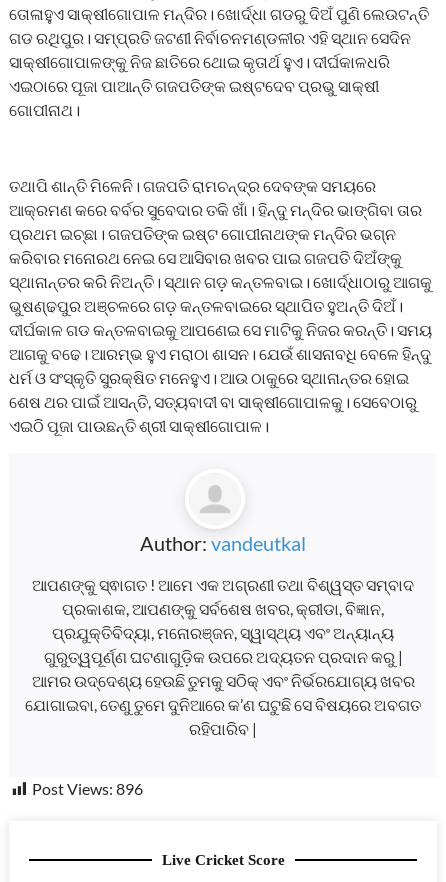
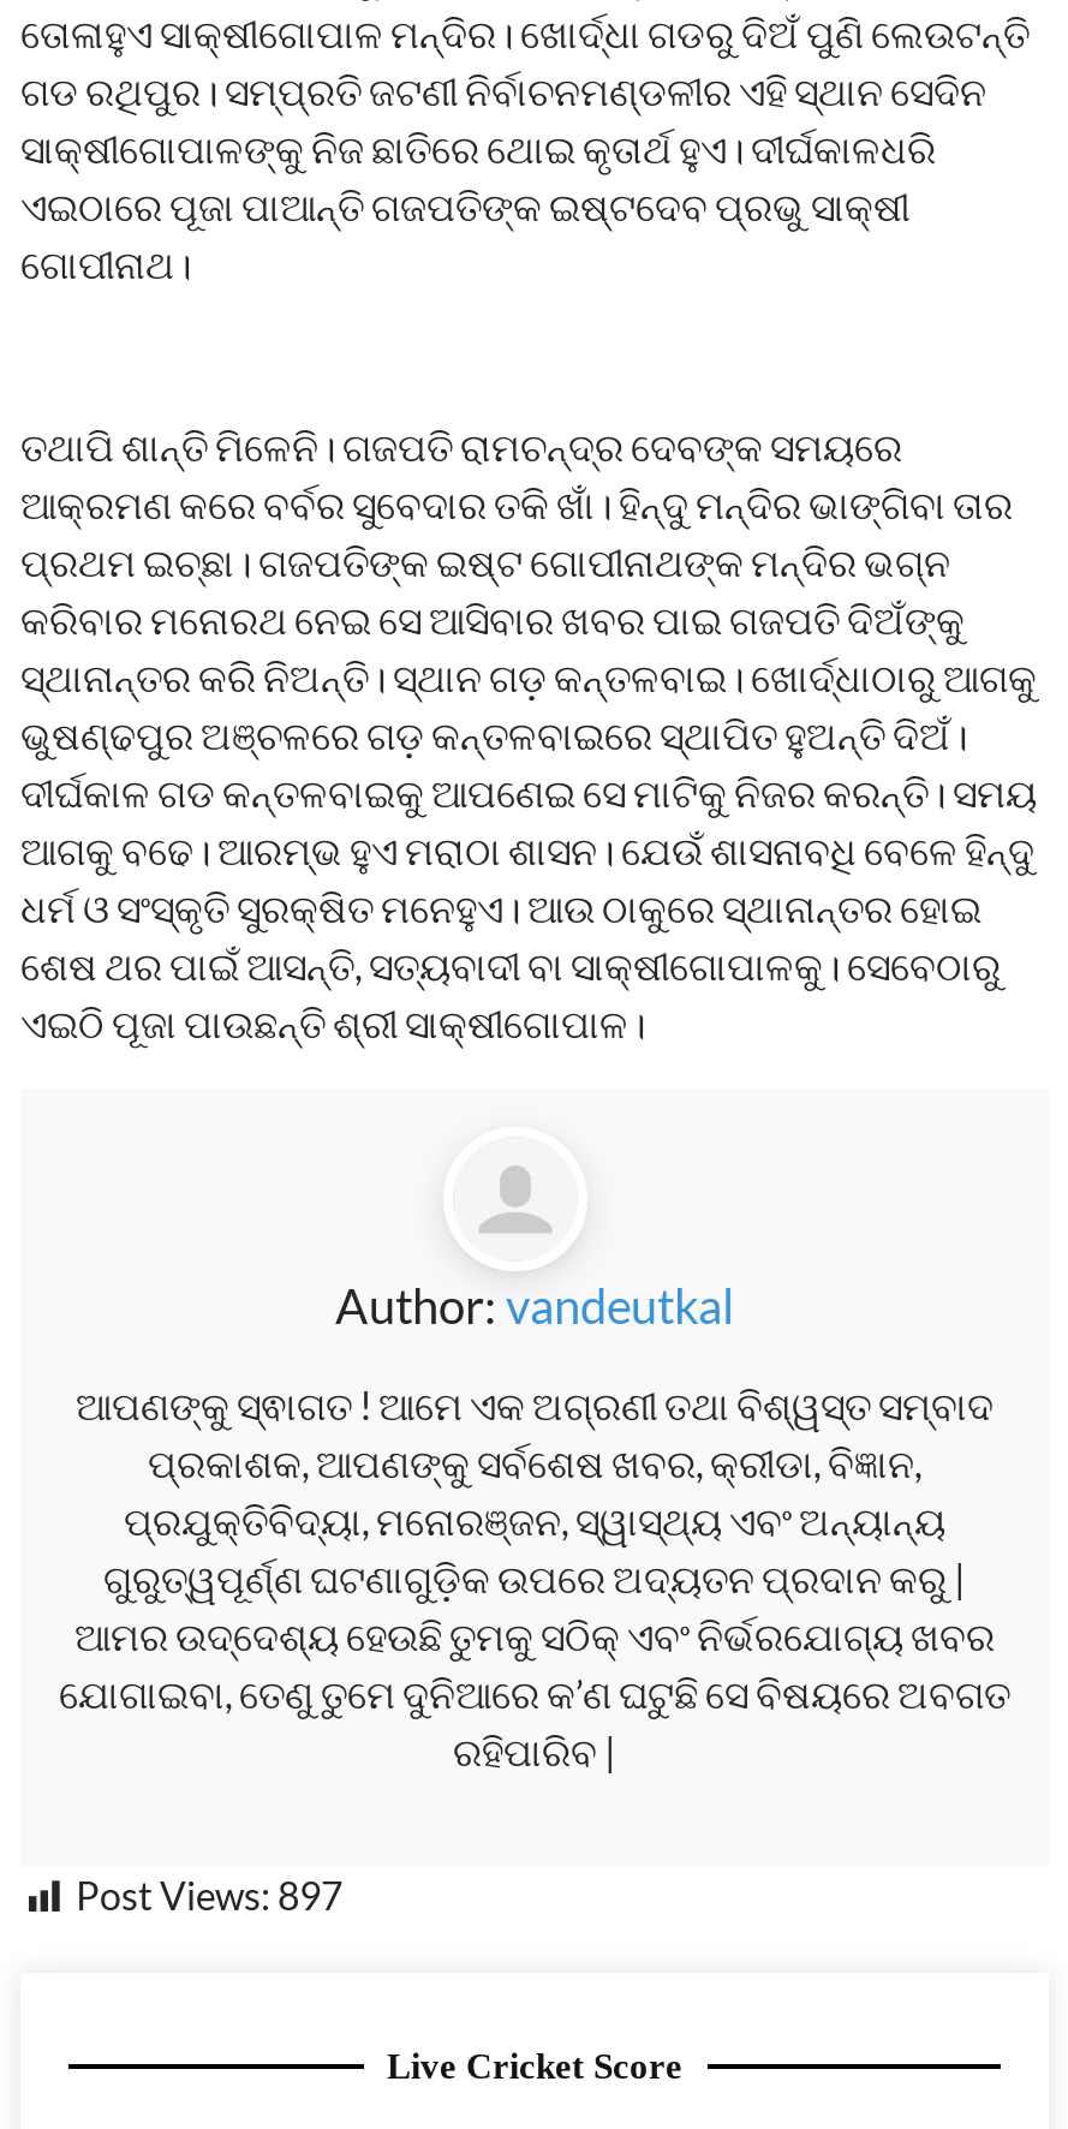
[32,779,143,798] Post Views: 896 -> [76,1871,342,1917] Post Views: 897

